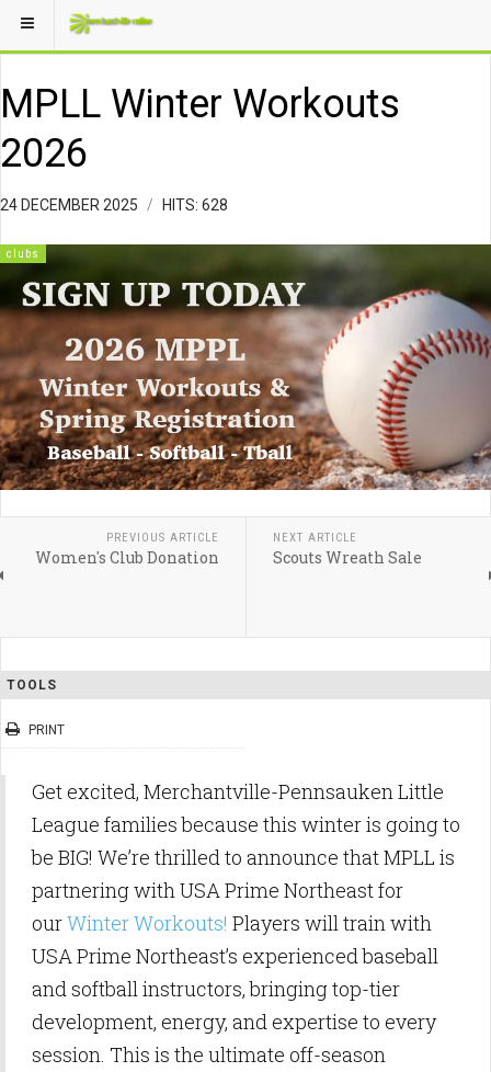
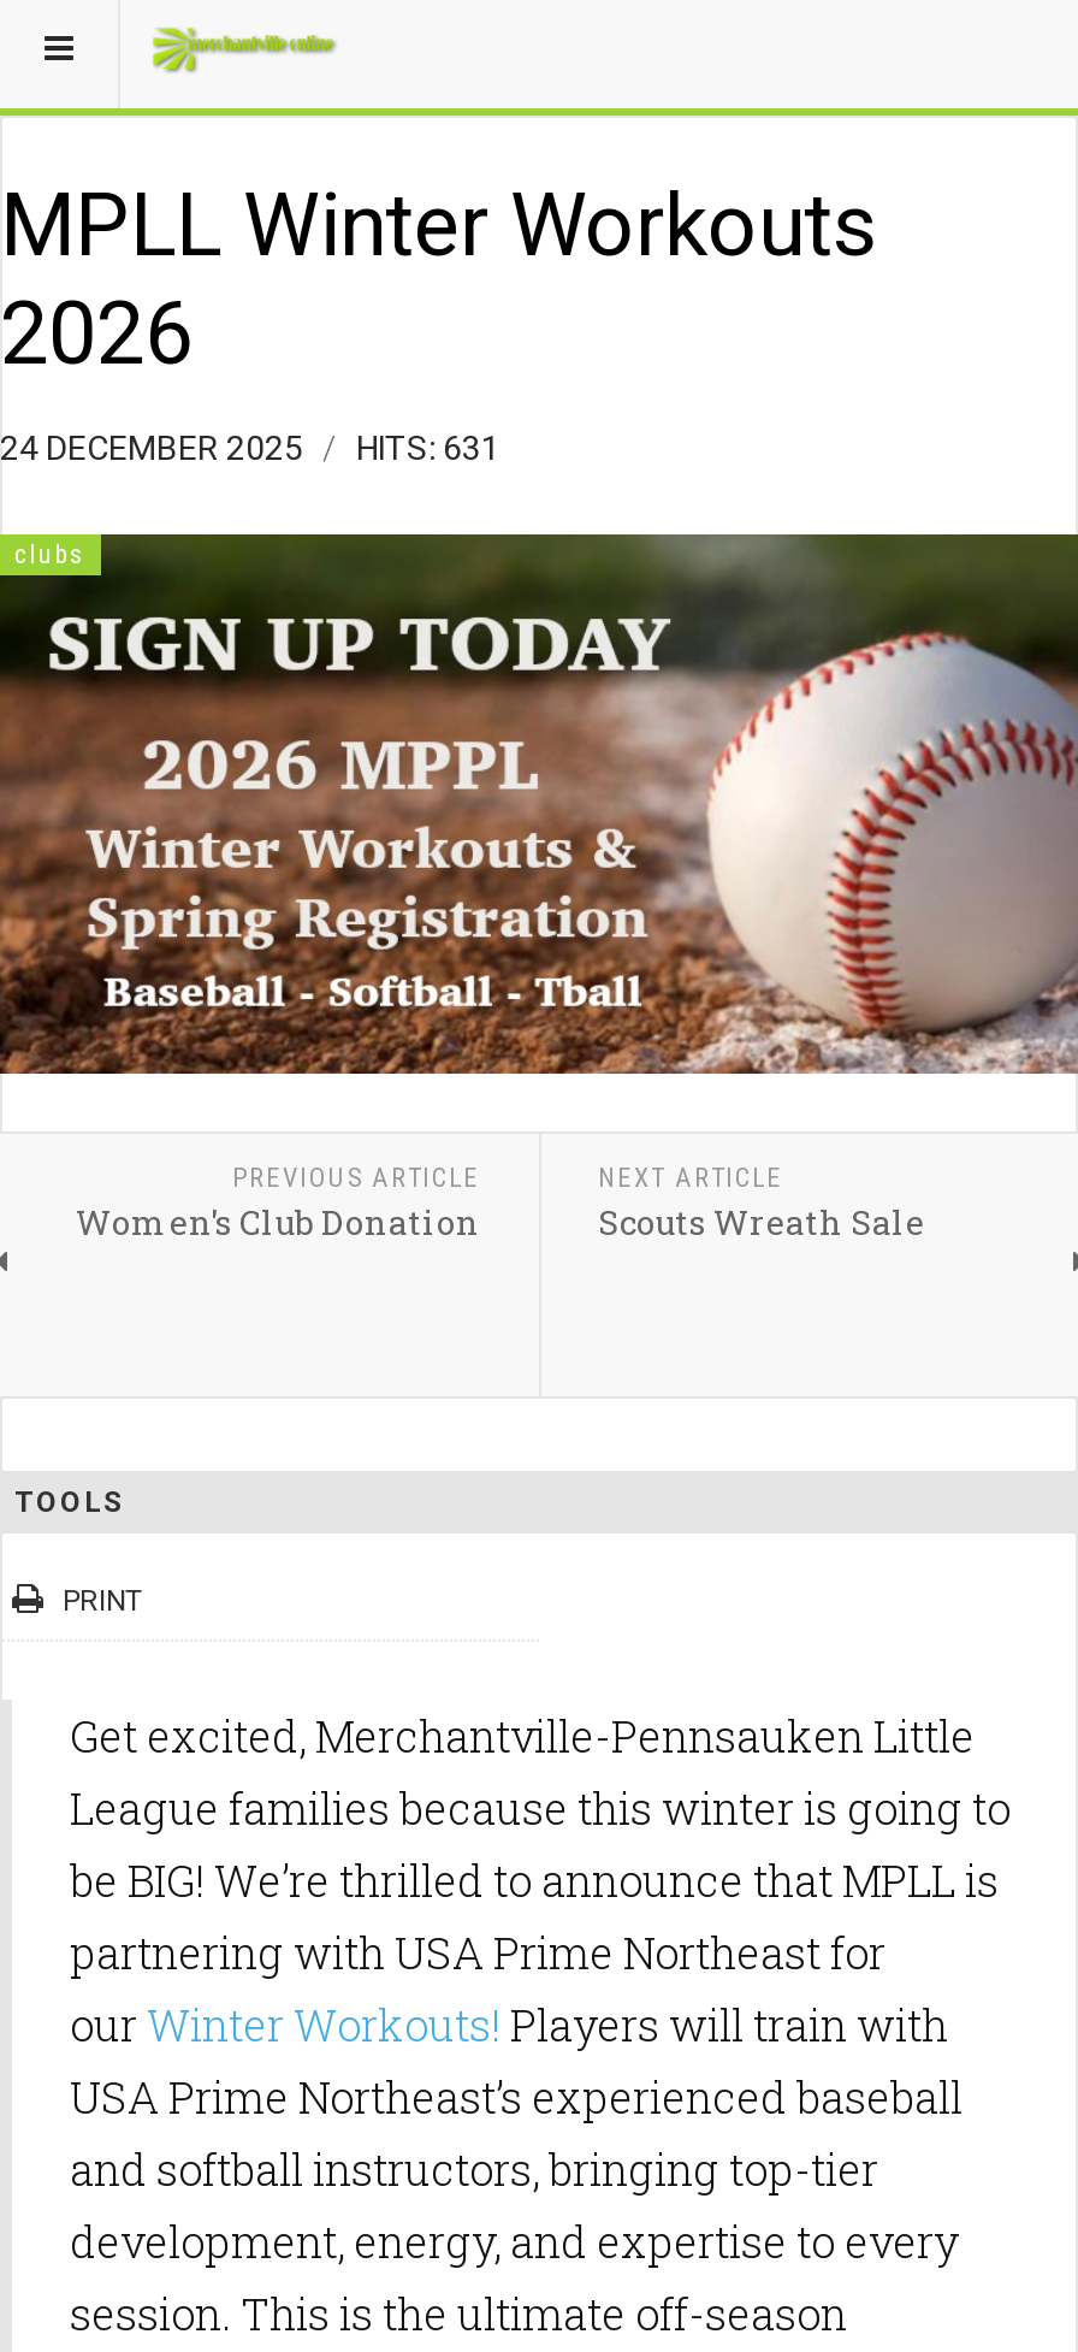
[0,196,228,214] 24 DECEMBER 2025 HITS: 628 -> [0,429,500,467] 24 DECEMBER 2025 HITS: 631

